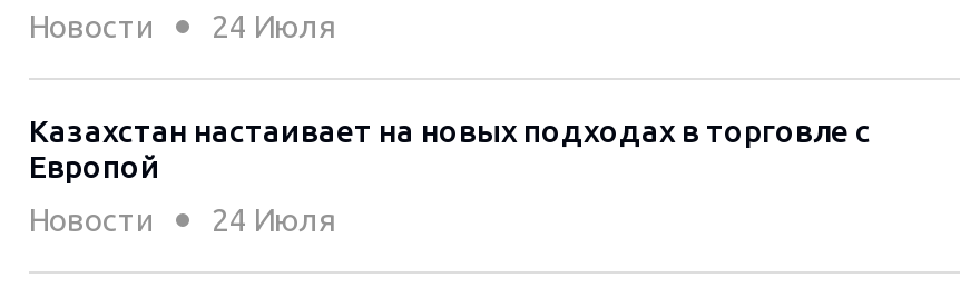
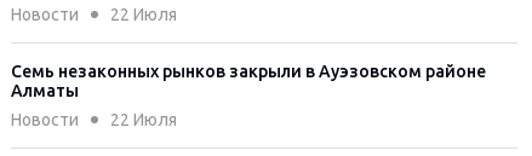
[29,10,334,46] Новости 24 Июля -> [11,5,177,25] Новости 22 Июля
[29,115,871,186] Казахстан настаивает на новых подходах в торговле с | Европой -> [11,62,486,101] Семь незаконных рынков закрыли в Ауэзовском районе | Алматы
[29,203,334,239] Новости 24 Июля -> [11,111,177,130] Новости 22 Июля

